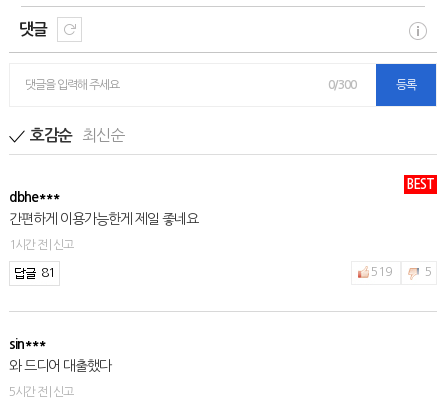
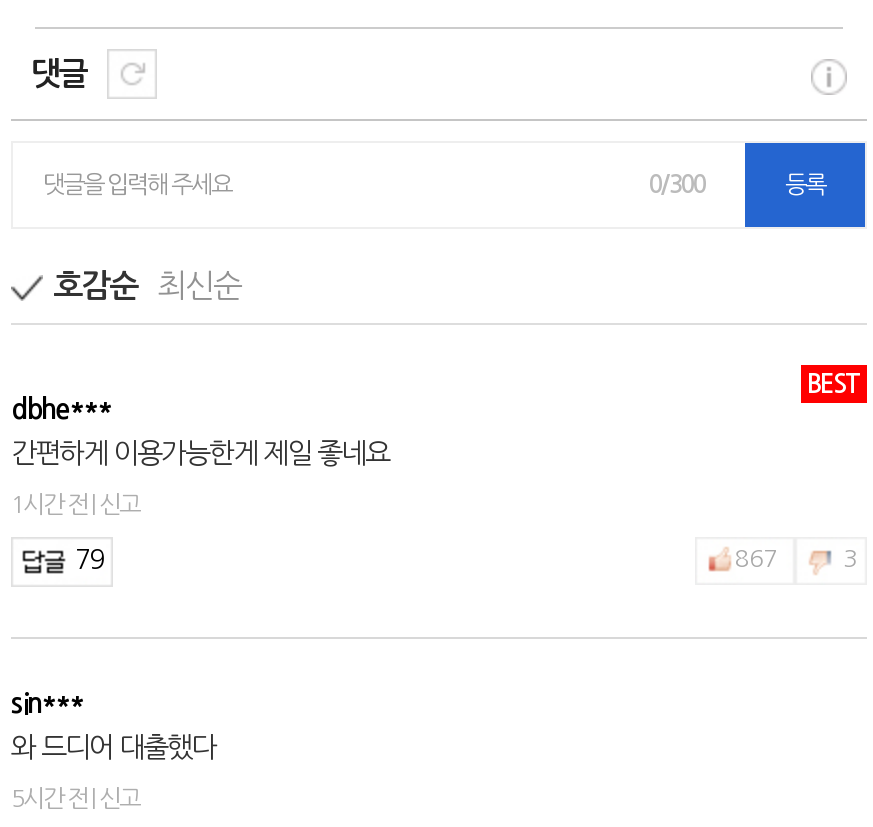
[41,266,55,279] 81 -> [75,546,103,572] 79
[371,266,392,278] 519 -> [735,547,777,571] 867
[425,266,432,278] 5 -> [843,547,857,571] 3

